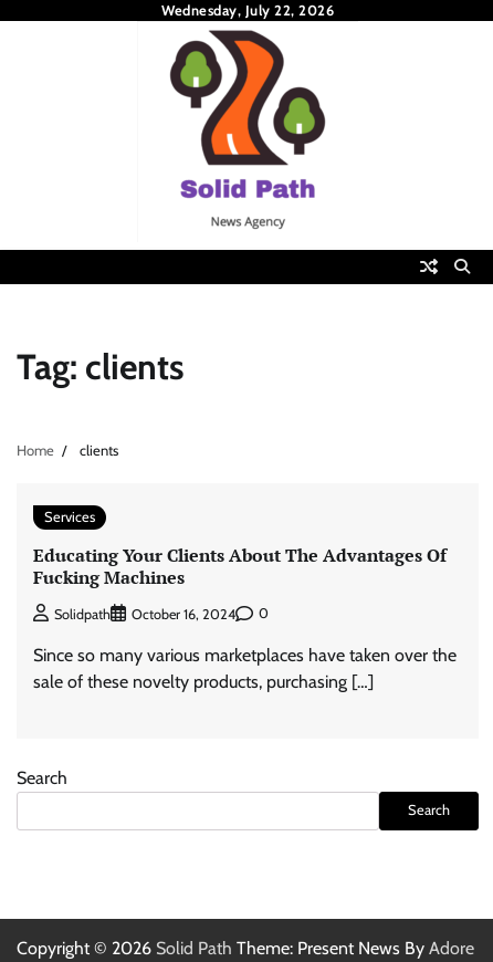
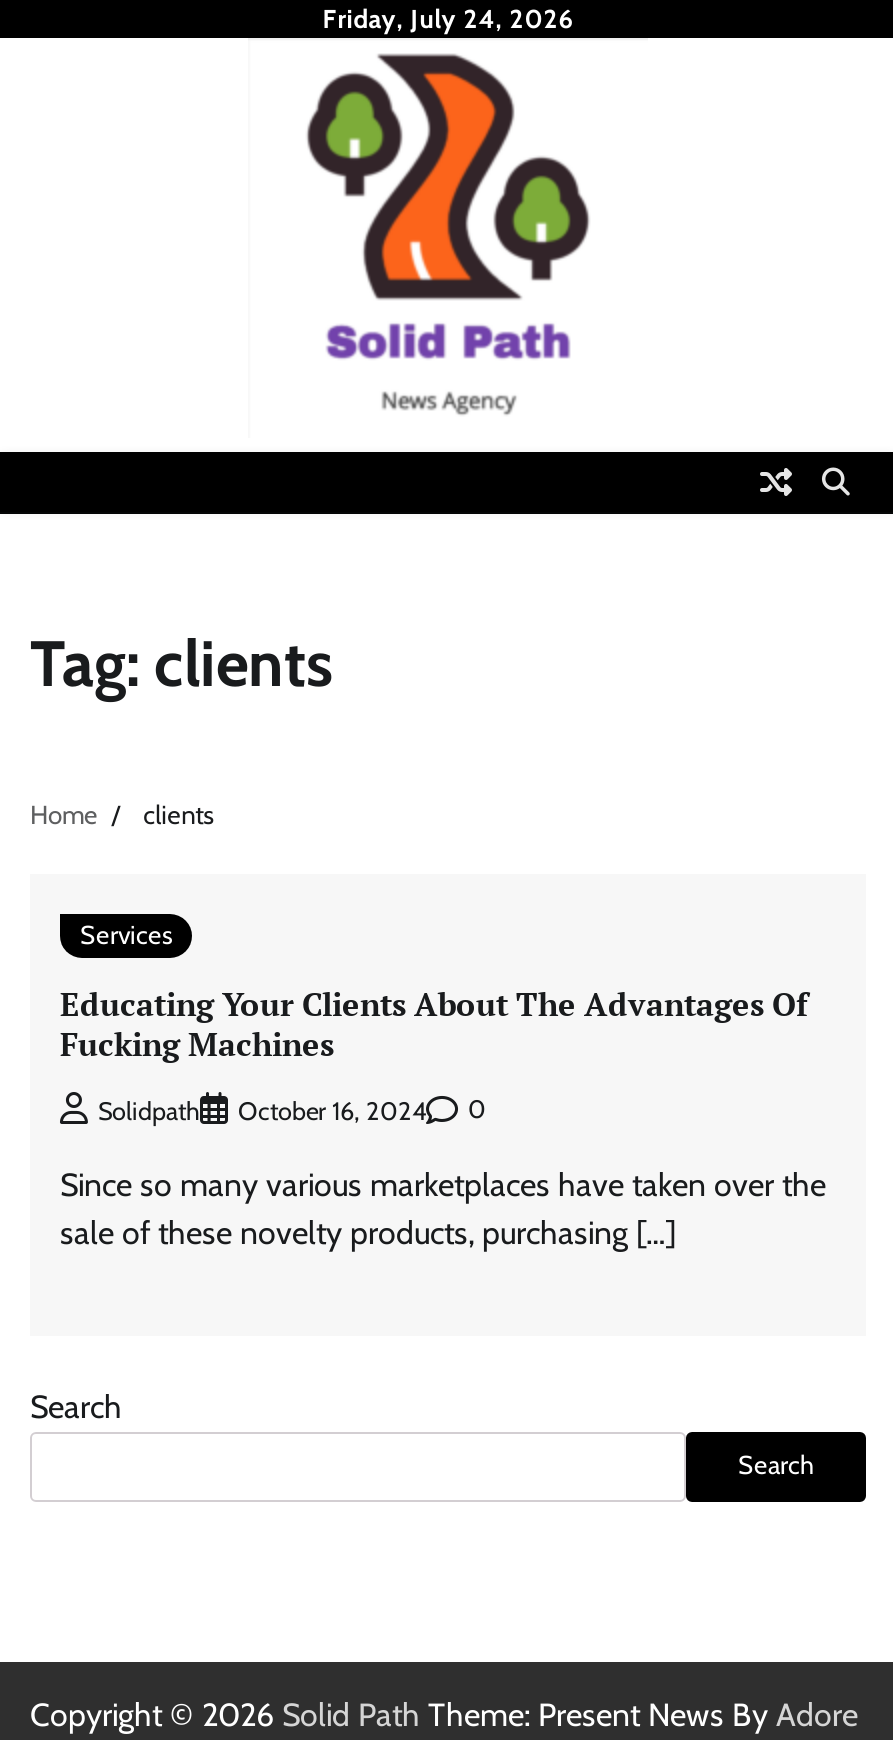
[161,2,334,19] Wednesday, July 22, 2026 -> [322,4,574,34] Friday, July 24, 2026

